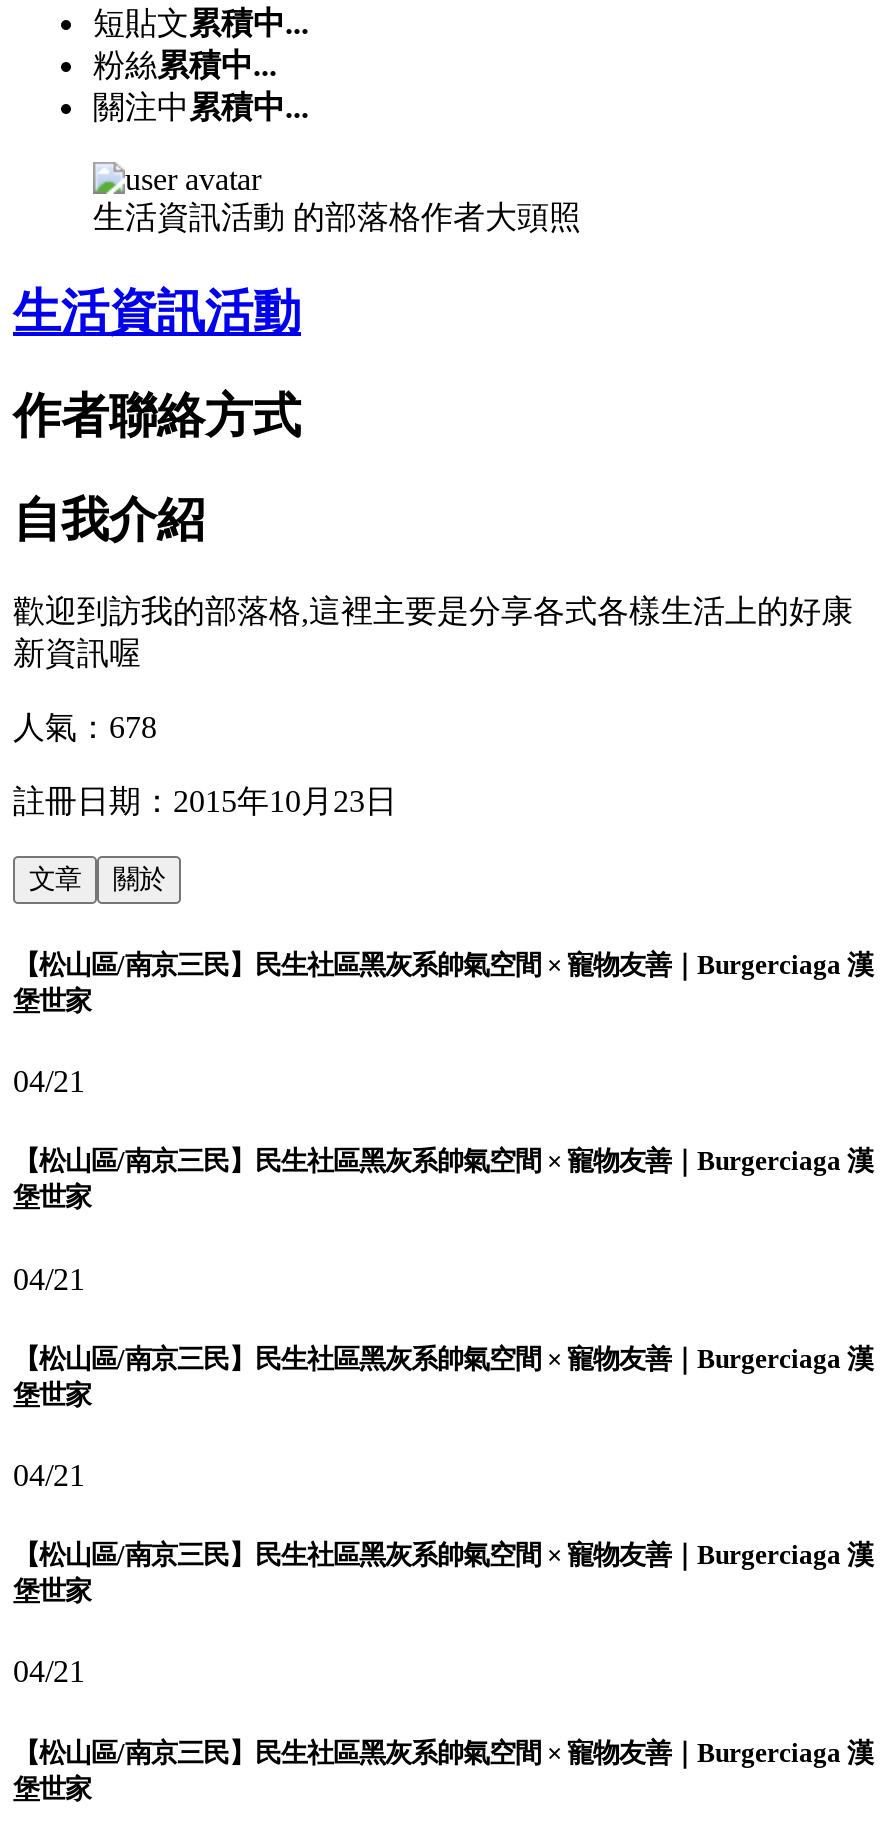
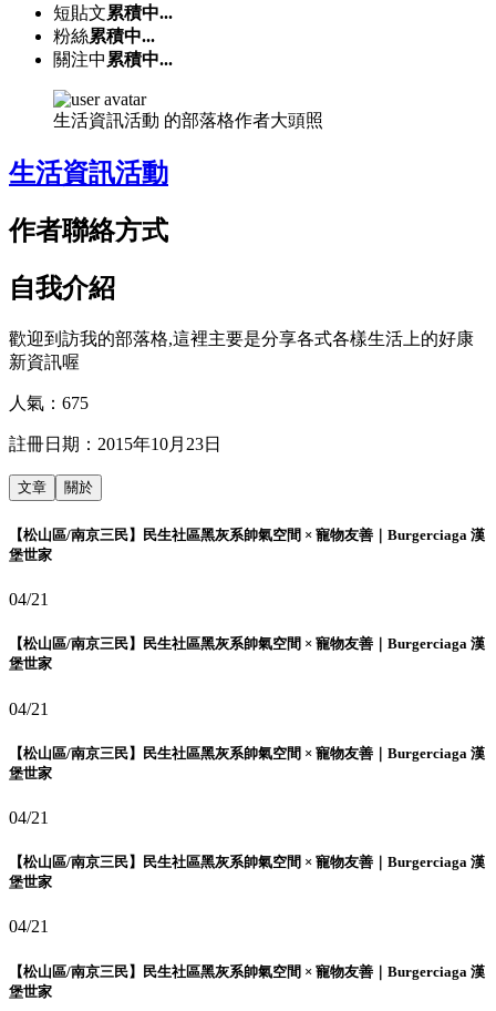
[13,710,157,744] 人氣：678 -> [9,394,89,412] 人氣：675

